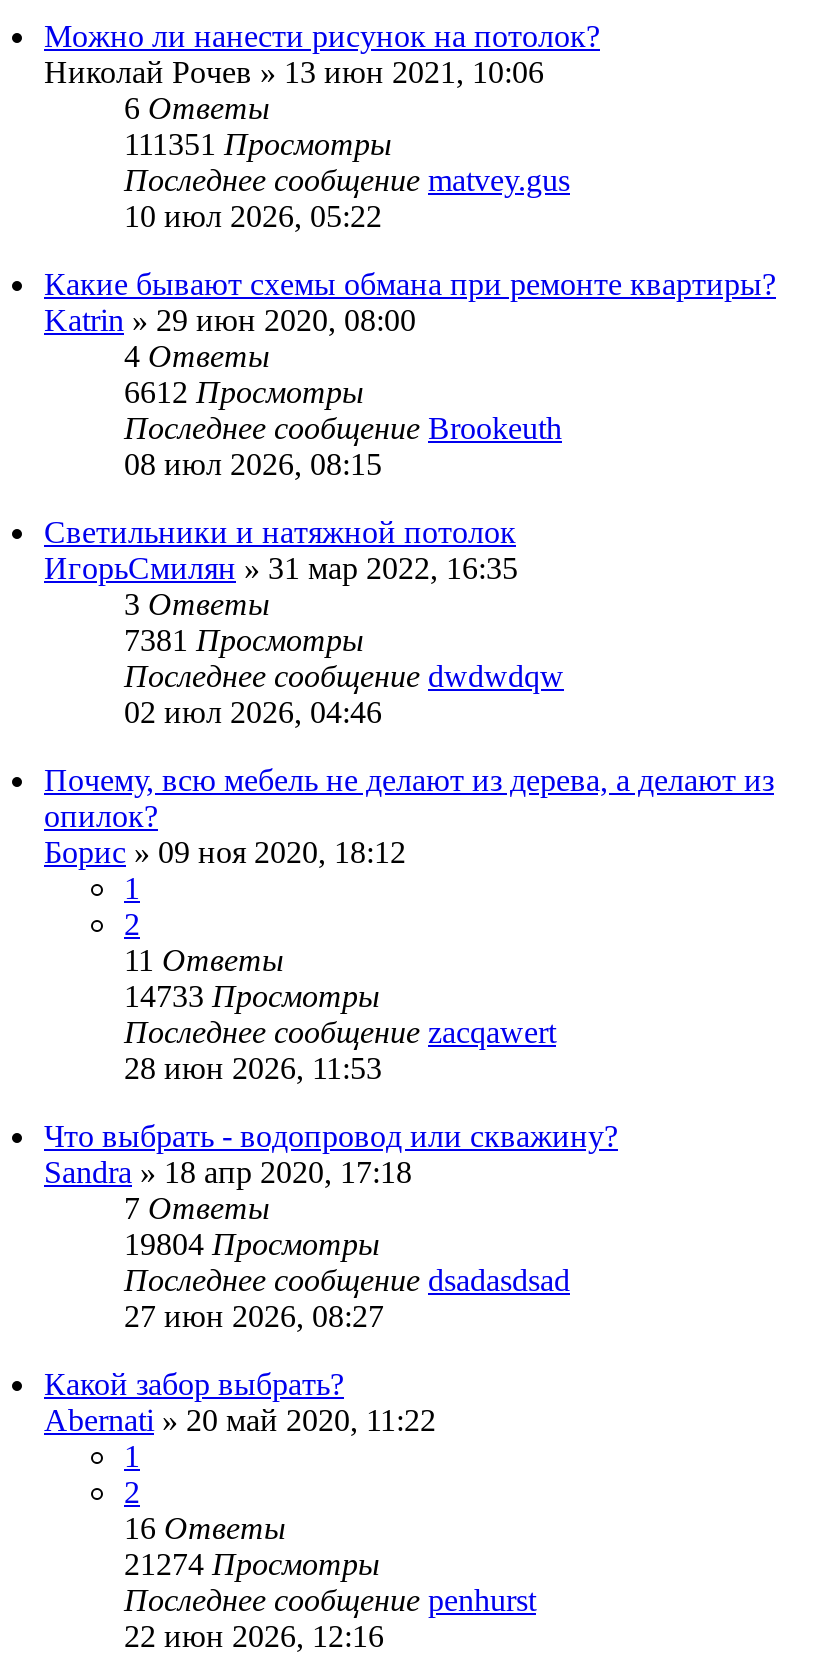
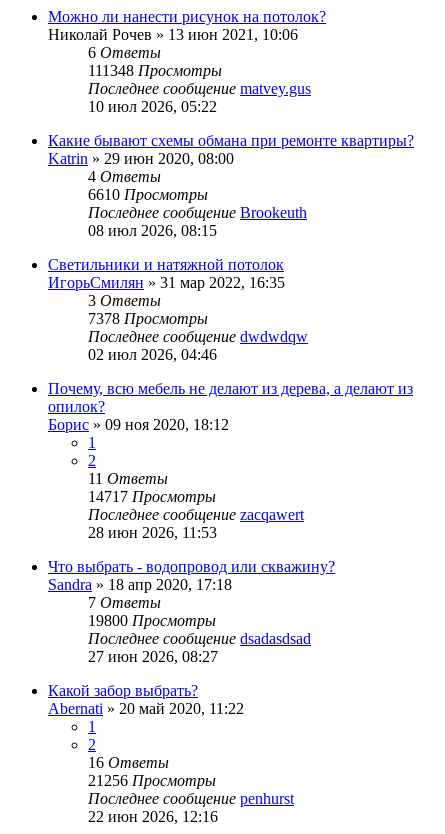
[124,128,392,162] 111351 Просмотры -> [88,62,222,79] 111348 Просмотры
[124,376,364,410] 6612 Просмотры -> [88,186,208,203] 6610 Просмотры
[124,624,364,658] 7381 Просмотры -> [88,310,208,327] 7378 Просмотры
[124,980,380,1014] 14733 Просмотры -> [88,488,216,505] 14717 Просмотры
[124,1228,380,1262] 19804 Просмотры -> [88,612,216,629] 19800 Просмотры
[124,1548,380,1582] 21274 Просмотры -> [88,772,216,789] 21256 Просмотры

